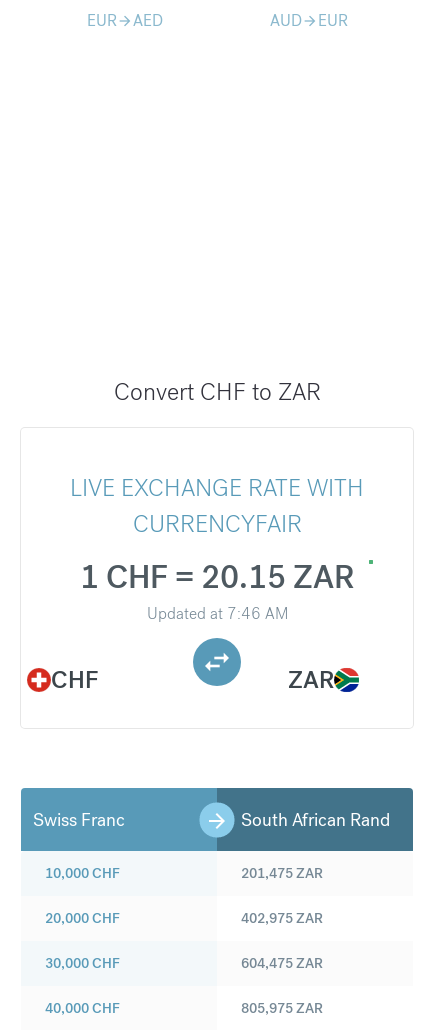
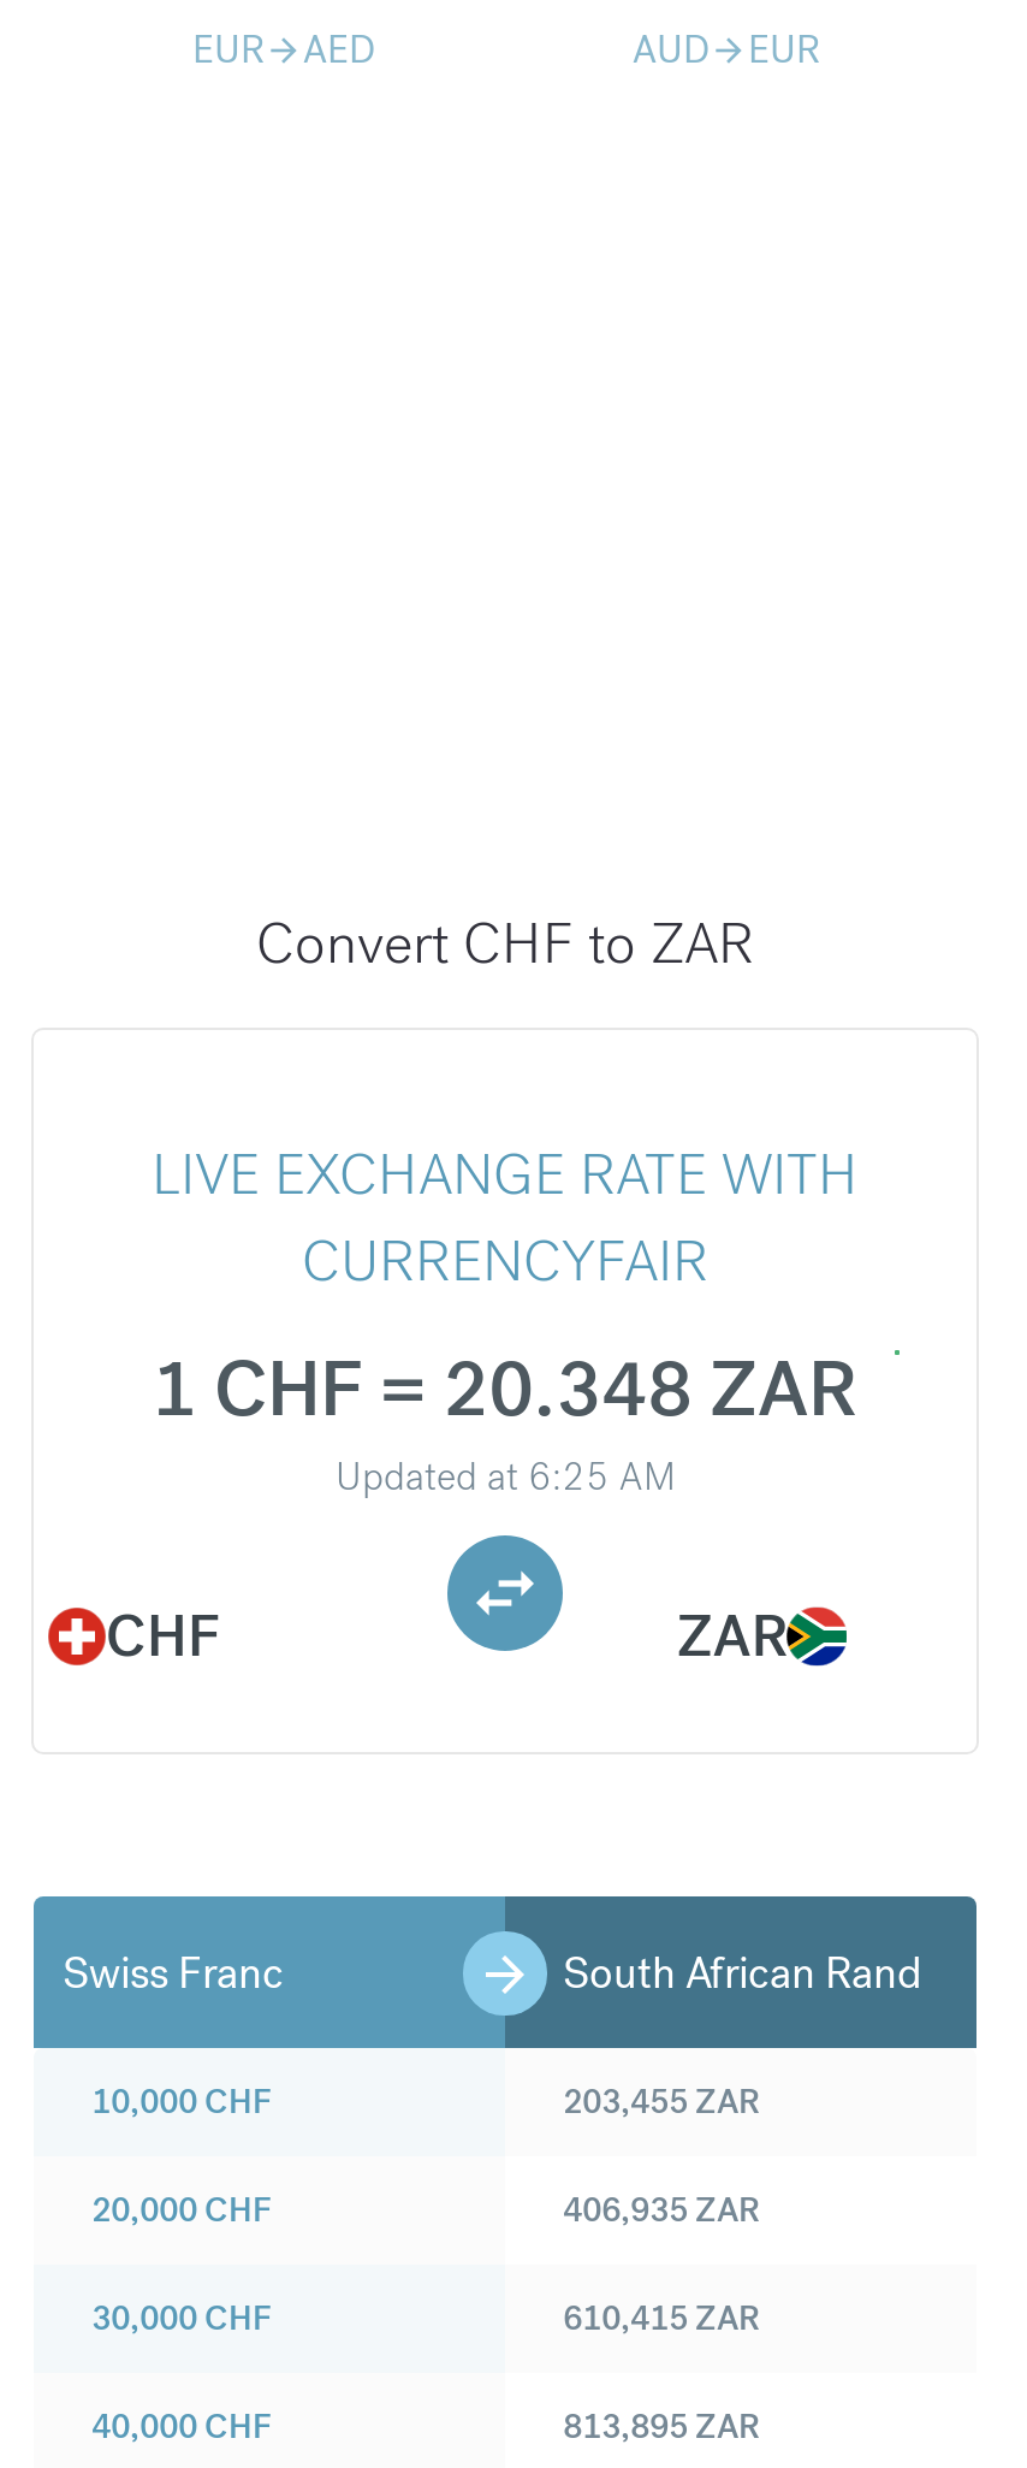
[79,557,354,598] 1 CHF = 20.15 ZAR -> [152,1341,859,1440] 1 CHF = 20.348 ZAR
[146,603,287,624] Updated at 7:46 AM -> [336,1452,675,1502] Updated at 6:25 AM
[241,864,323,882] 201,475 ZAR -> [563,2080,760,2123] 203,455 ZAR
[241,909,323,927] 402,975 ZAR -> [563,2188,760,2231] 406,935 ZAR
[241,954,323,972] 604,475 ZAR -> [563,2296,760,2340] 610,415 ZAR
[241,999,323,1017] 805,975 ZAR -> [563,2405,760,2448] 813,895 ZAR

